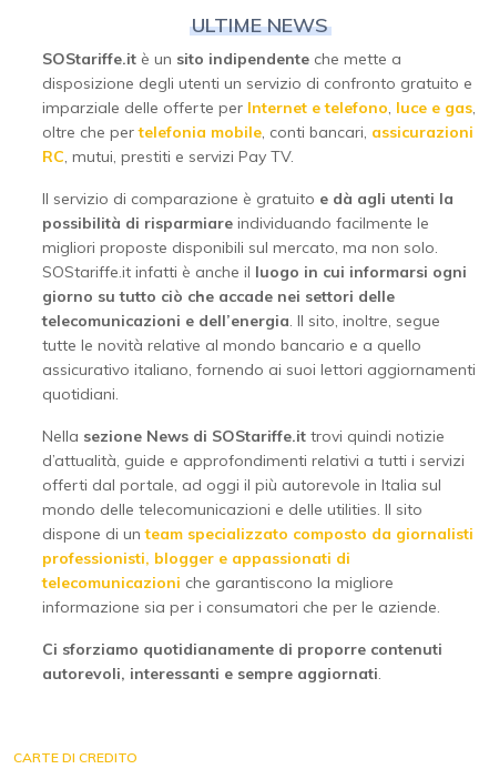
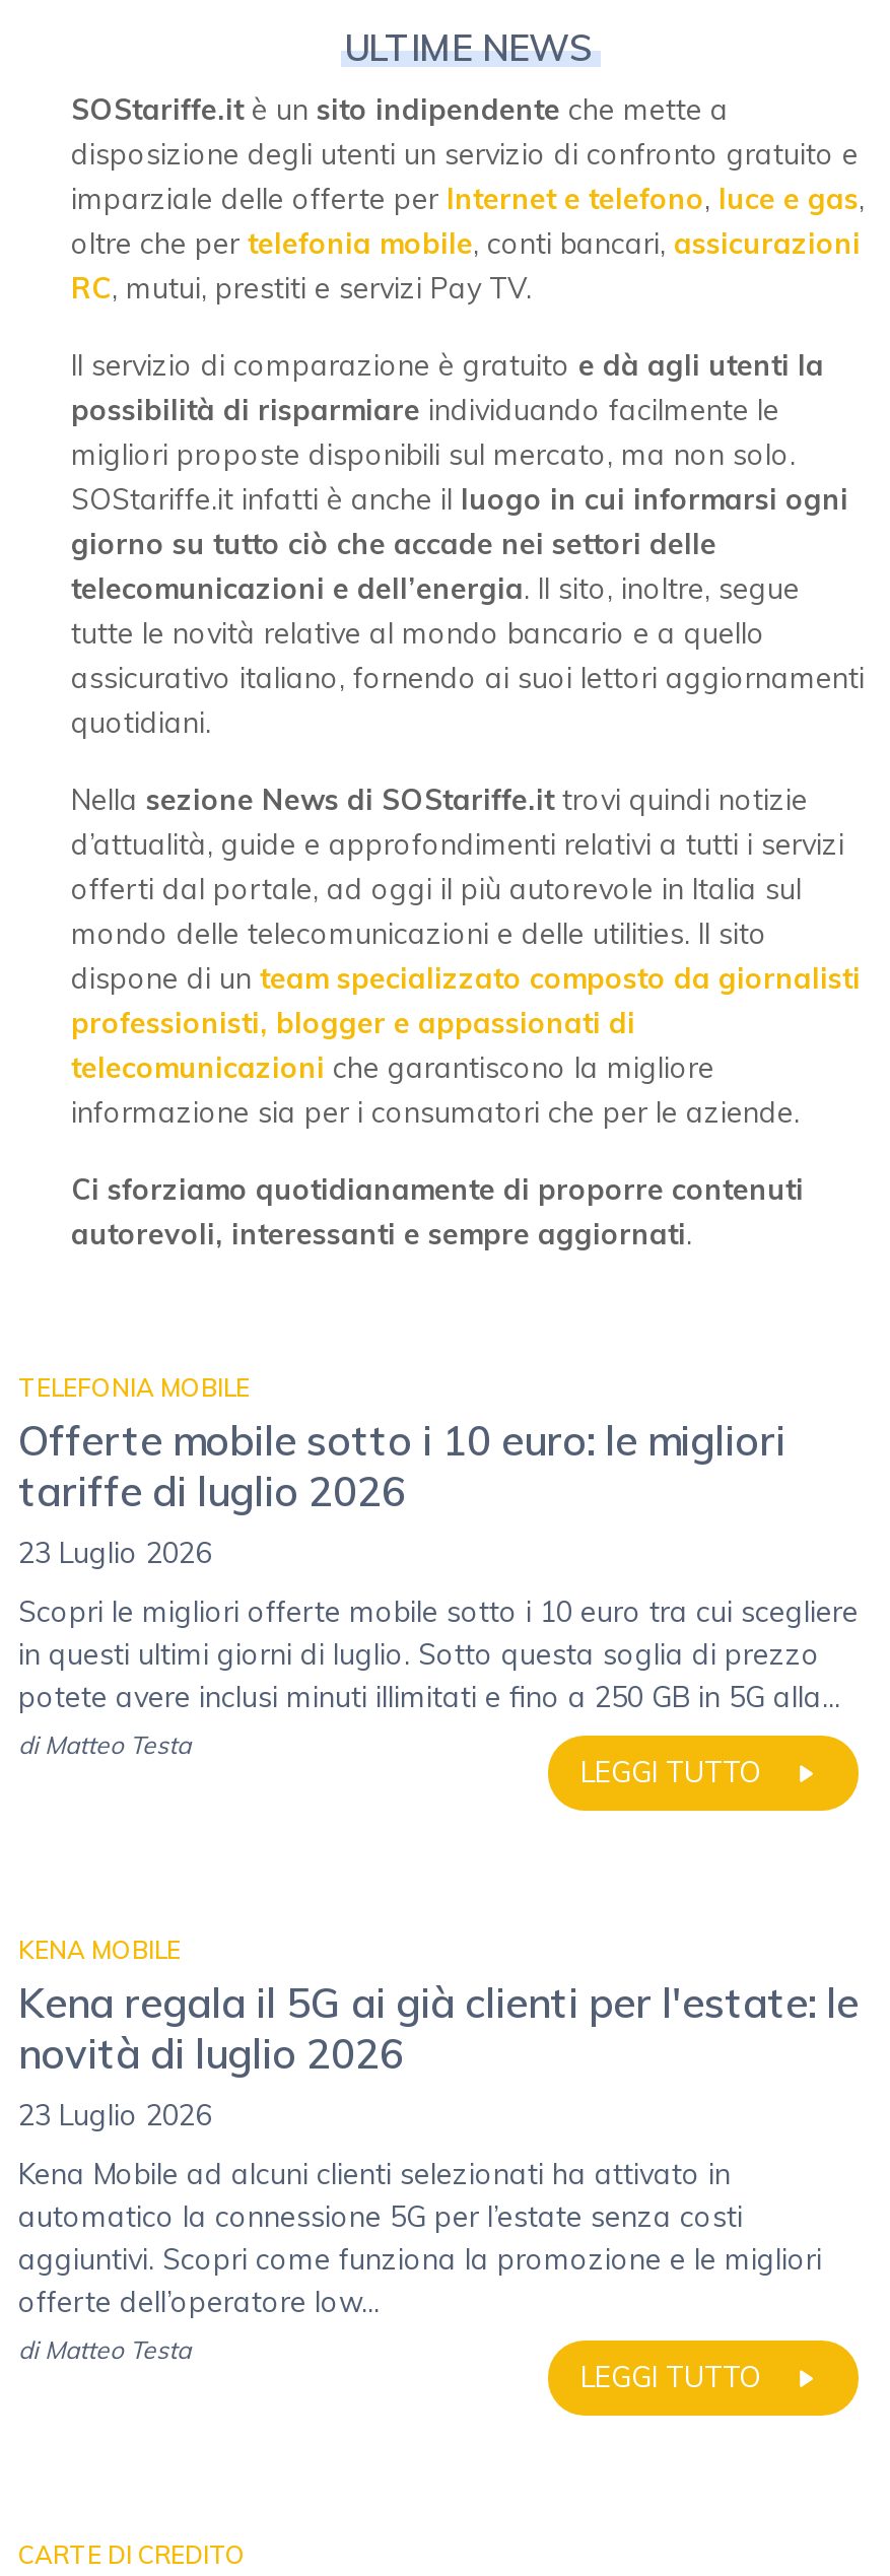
none -> [18,1372,859,1790] TELEFONIA MOBILE | Offerte mobile sotto i 10 euro: le migliori | tariffe di luglio 2026 | 23 Luglio 2026 | Scopri le migliori offerte mobile sotto i 10 euro tra cui scegliere | in questi ultimi giorni di luglio. Sotto questa soglia di prezzo | potete avere inclusi minuti illimitati e fino a 250 GB in 5G alla... | LEGGI TUTTO
none -> [18,1730,191,1760] di Matteo Testa
none -> [18,1935,859,2395] KENA MOBILE | Kena regala il 5G ai già clienti per l'estate: le | novità di luglio 2026 | 23 Luglio 2026 | Kena Mobile ad alcuni clienti selezionati ha attivato in | automatico la connessione 5G per l’estate senza costi | aggiuntivi. Scopri come funziona la promozione e le migliori | offerte dell’operatore low... | LEGGI TUTTO
none -> [18,2334,191,2365] di Matteo Testa

